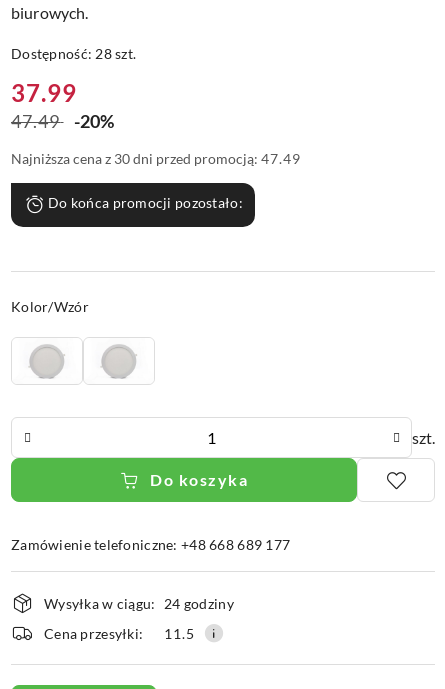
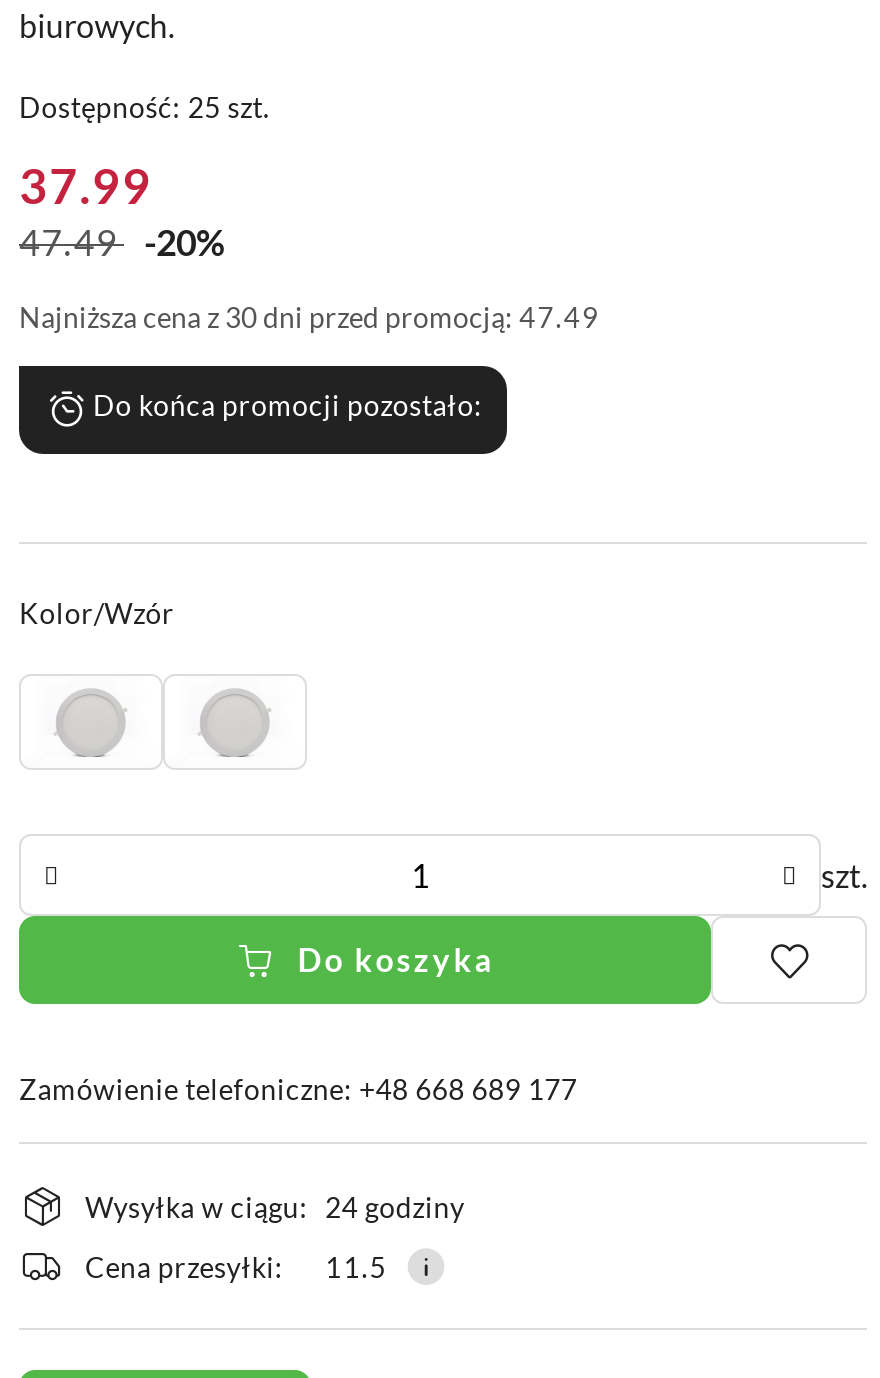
[11,45,136,62] Dostępność: 28 szt. -> [19,89,270,123] Dostępność: 25 szt.

